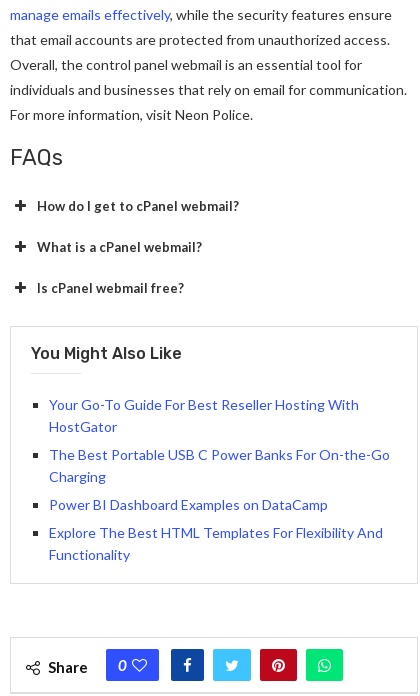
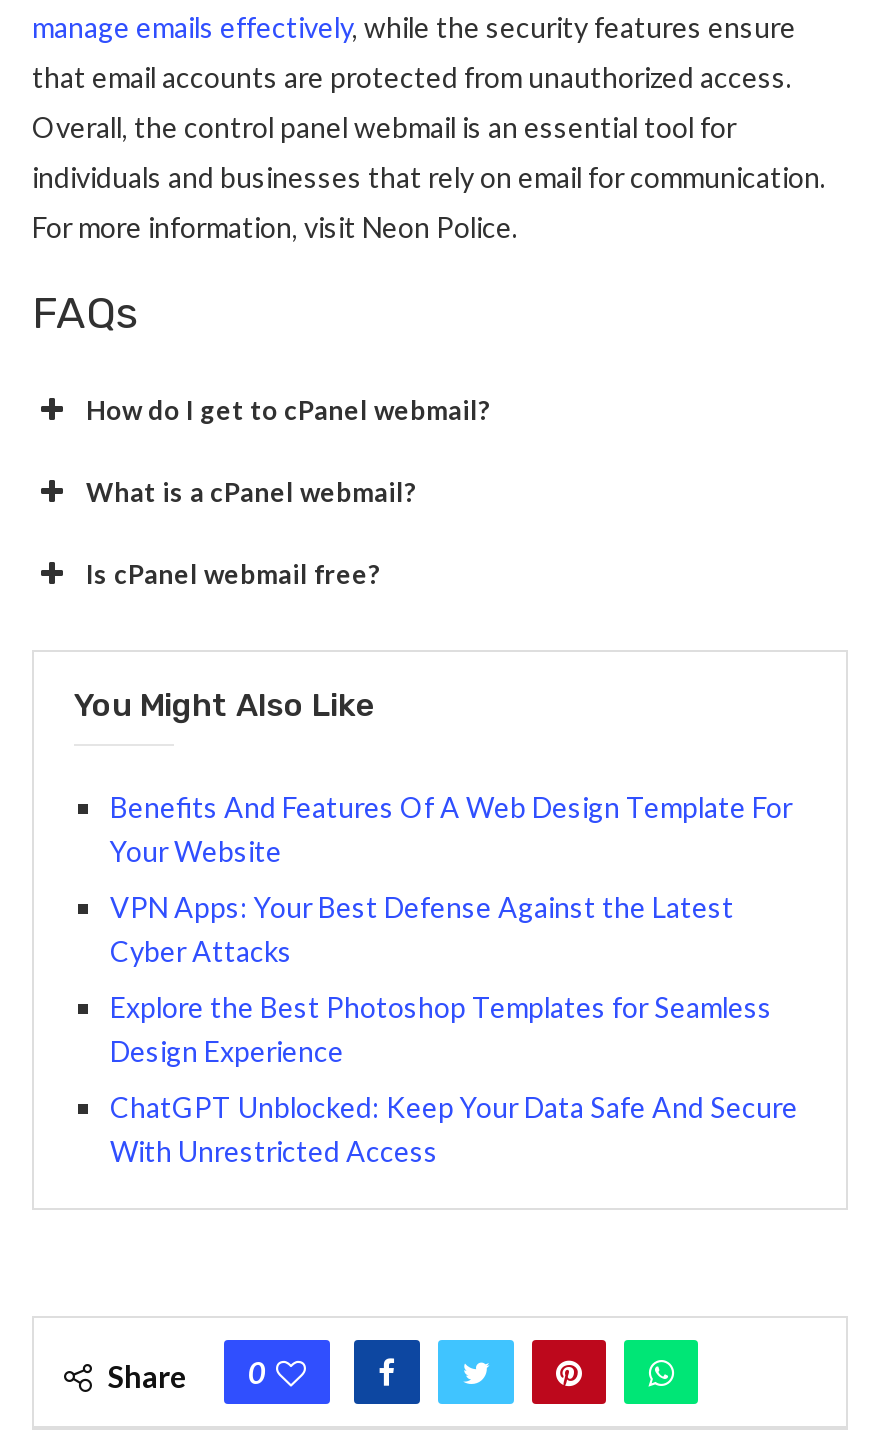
[49,396,359,435] Your Go-To Guide For Best Reseller Hosting With | HostGator -> [110,789,792,867] Benefits And Features Of A Web Design Template For | Your Website
[49,446,390,485] The Best Portable USB C Power Banks For On-the-Go | Charging -> [110,889,734,967] VPN Apps: Your Best Defense Against the Latest | Cyber Attacks
[49,496,328,513] Power BI Dashboard Examples on DataCamp -> [110,989,772,1067] Explore the Best Photoshop Templates for Seamless | Design Experience
[49,524,383,563] Explore The Best HTML Templates For Flexibility And | Functionality -> [110,1089,798,1167] ChatGPT Unblocked: Keep Your Data Safe And Secure | With Unrestricted Access

